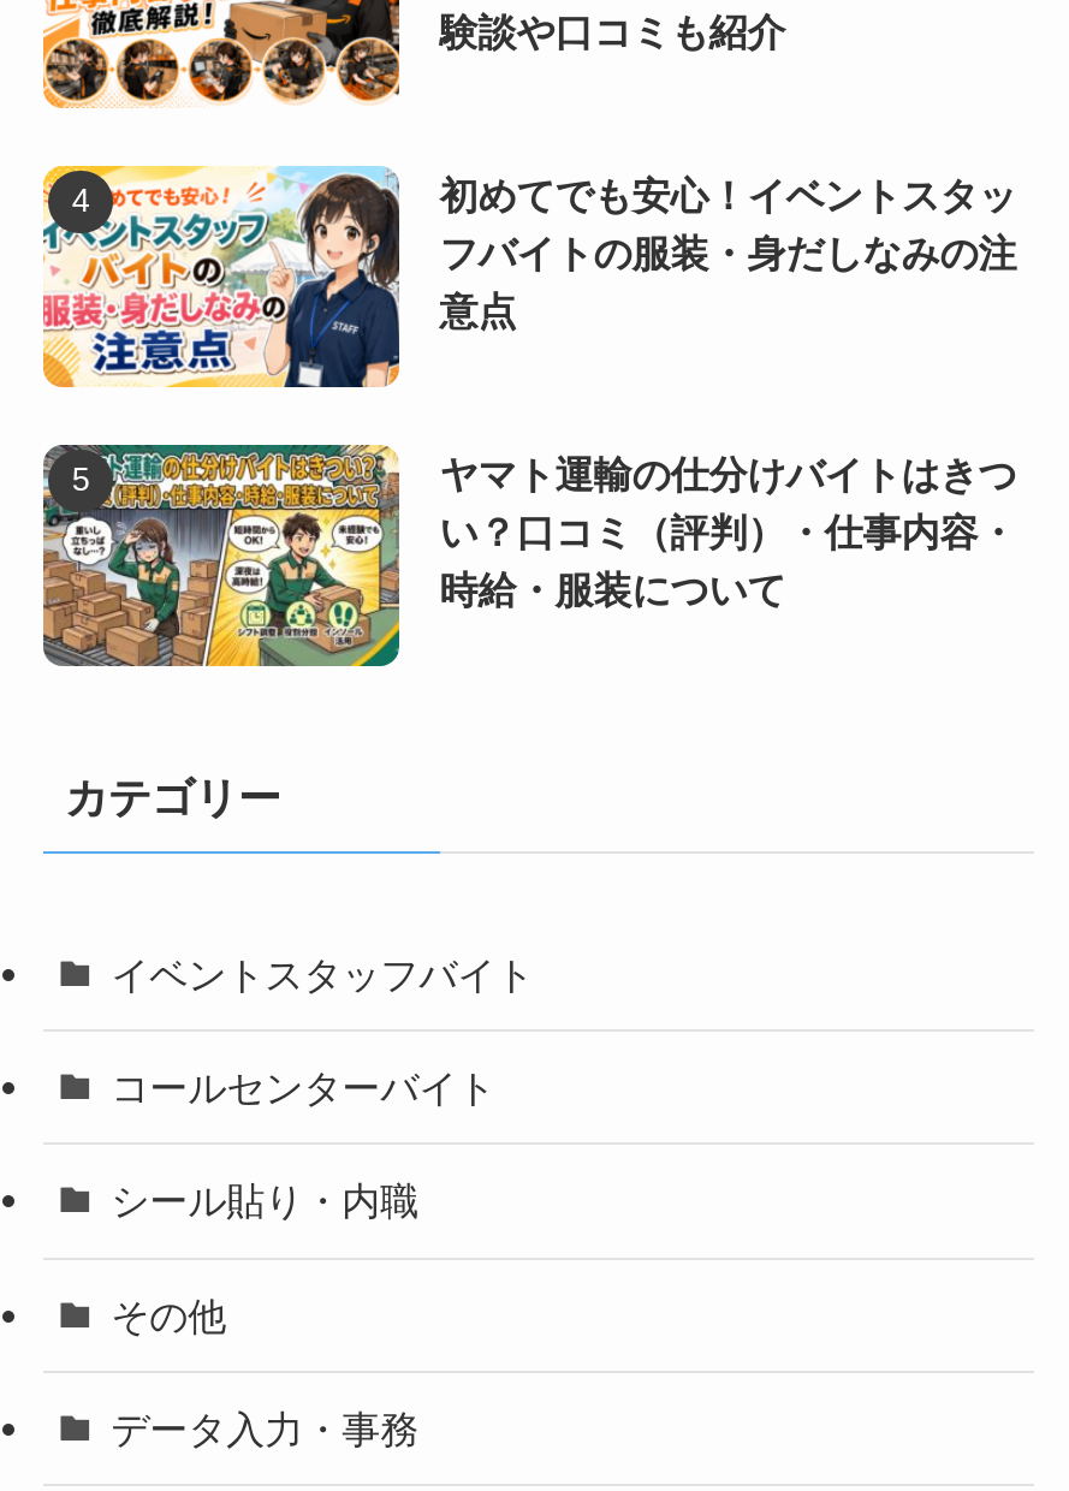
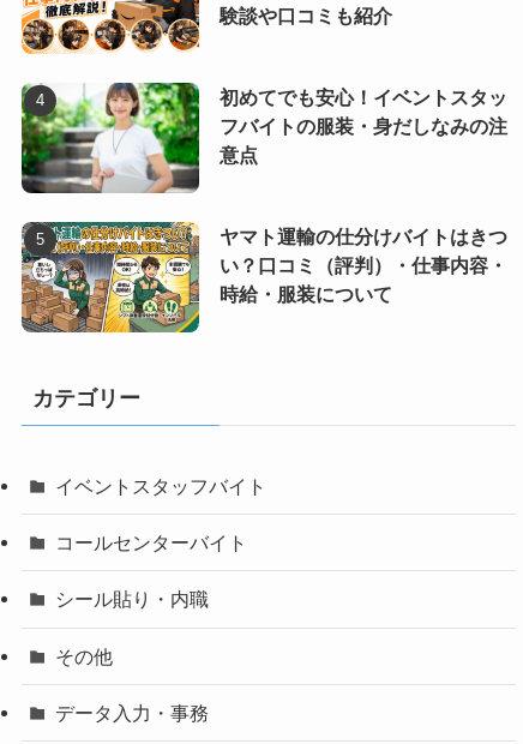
[41,164,402,390] [image] -> [20,82,200,194] [image]

